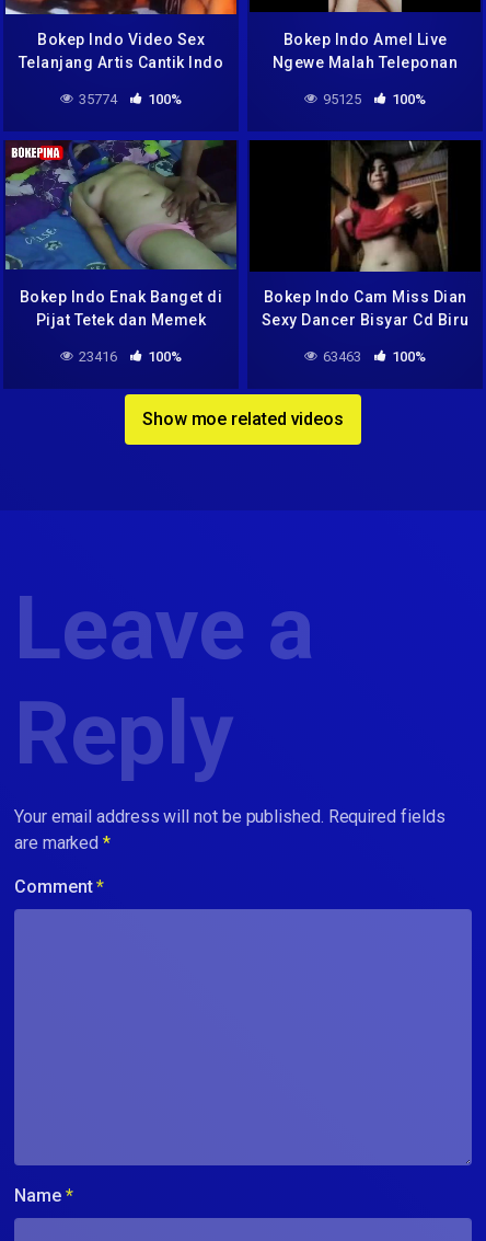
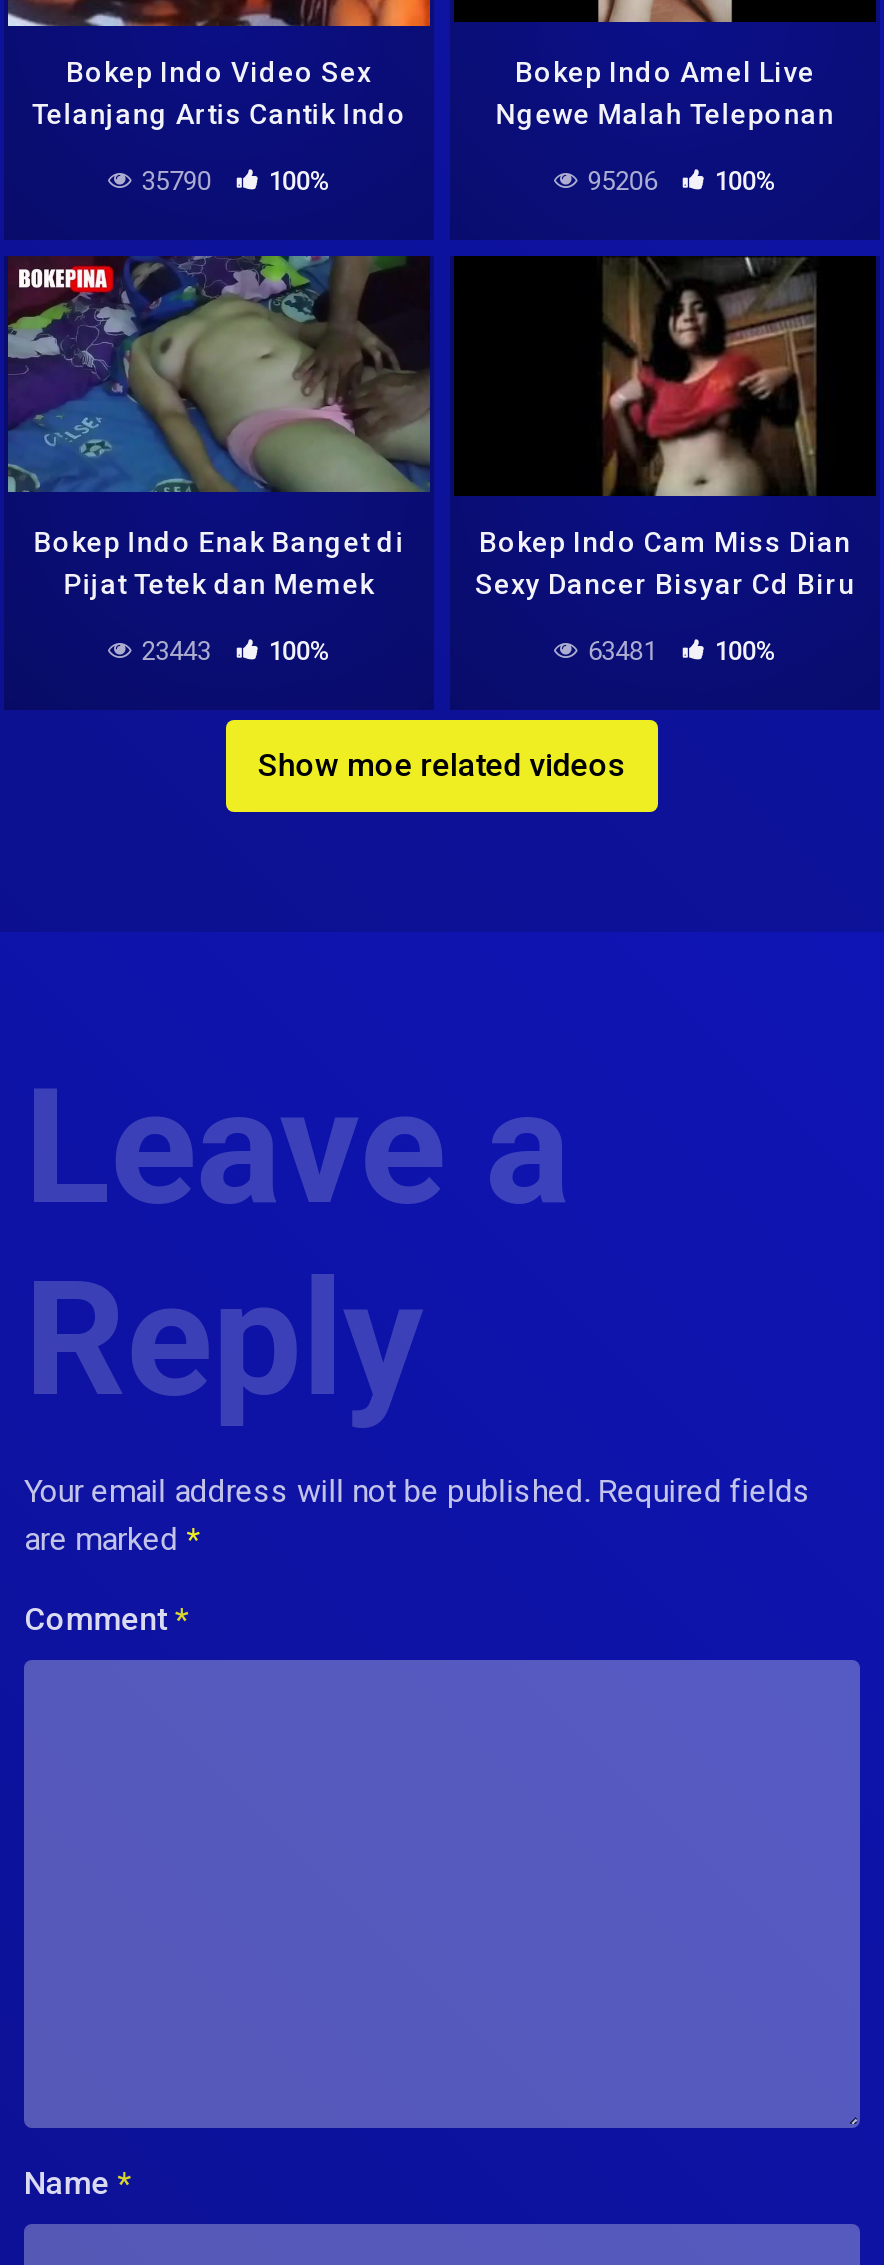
[76,90,182,107] 35774 100% -> [136,165,330,195] 35790 100%
[320,90,426,107] 95125 100% -> [582,165,776,195] 95206 100%
[76,348,182,364] 23416 100% -> [136,635,330,665] 23443 100%
[320,348,426,364] 63463 100% -> [582,635,776,665] 63481 100%

